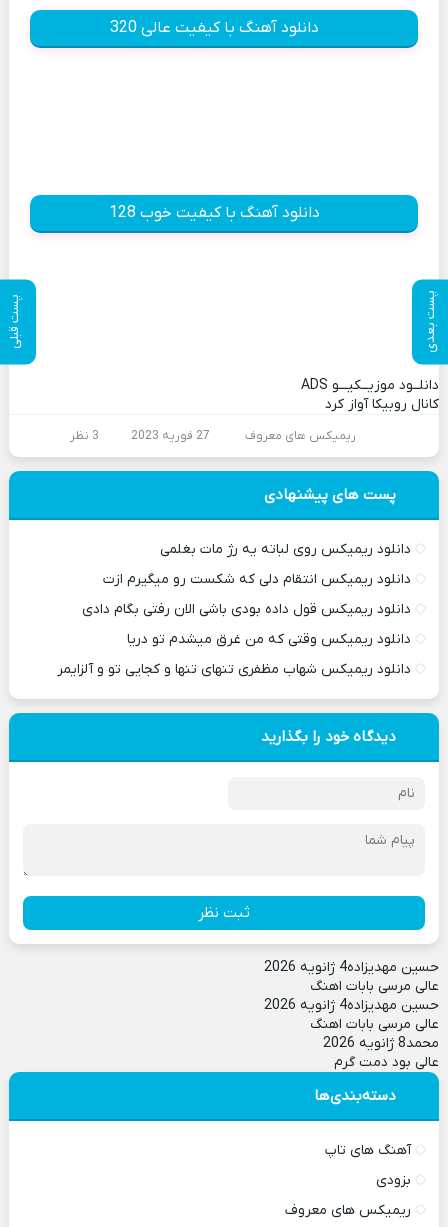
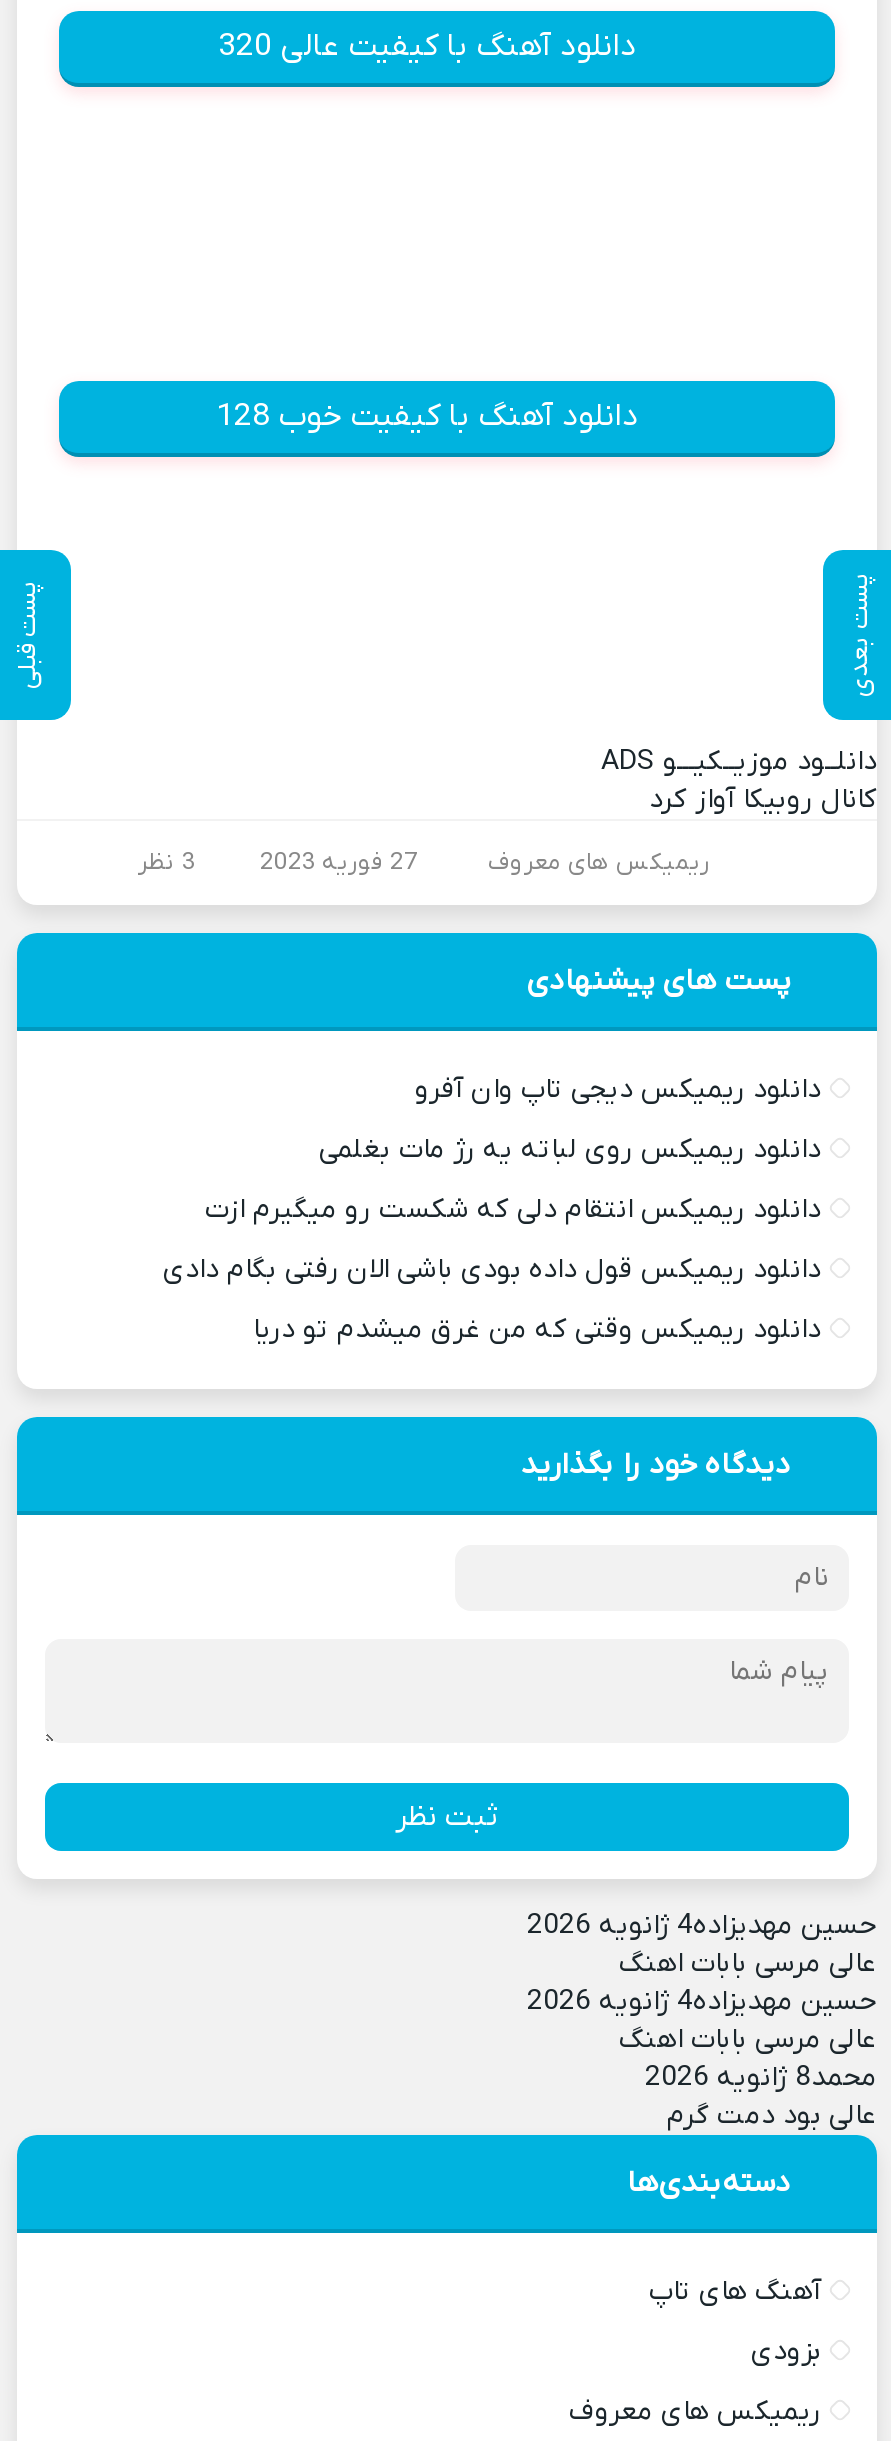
none -> [415,1072,821,1110] دانلود ریمیکس ديجی تاپ وان آفرو
moved [82,540,411,649] -> [163,1132,821,1350]: دانلود ریمیکس روی لباته یه رژ مات بغلمی | دانلود ریمیکس انتقام دلی که شکست رو میگیرم ازت | دانلود ریمیکس قول داده بودی باشی الان رفتی بگام دادی | دانلود ریمیکس وقتی که من غرق میشدم تو دریا
[57,660,411,679] دانلود ریمیکس شهاب مظفری تنهای تنها و کجایی تو و آلزایمر -> none

